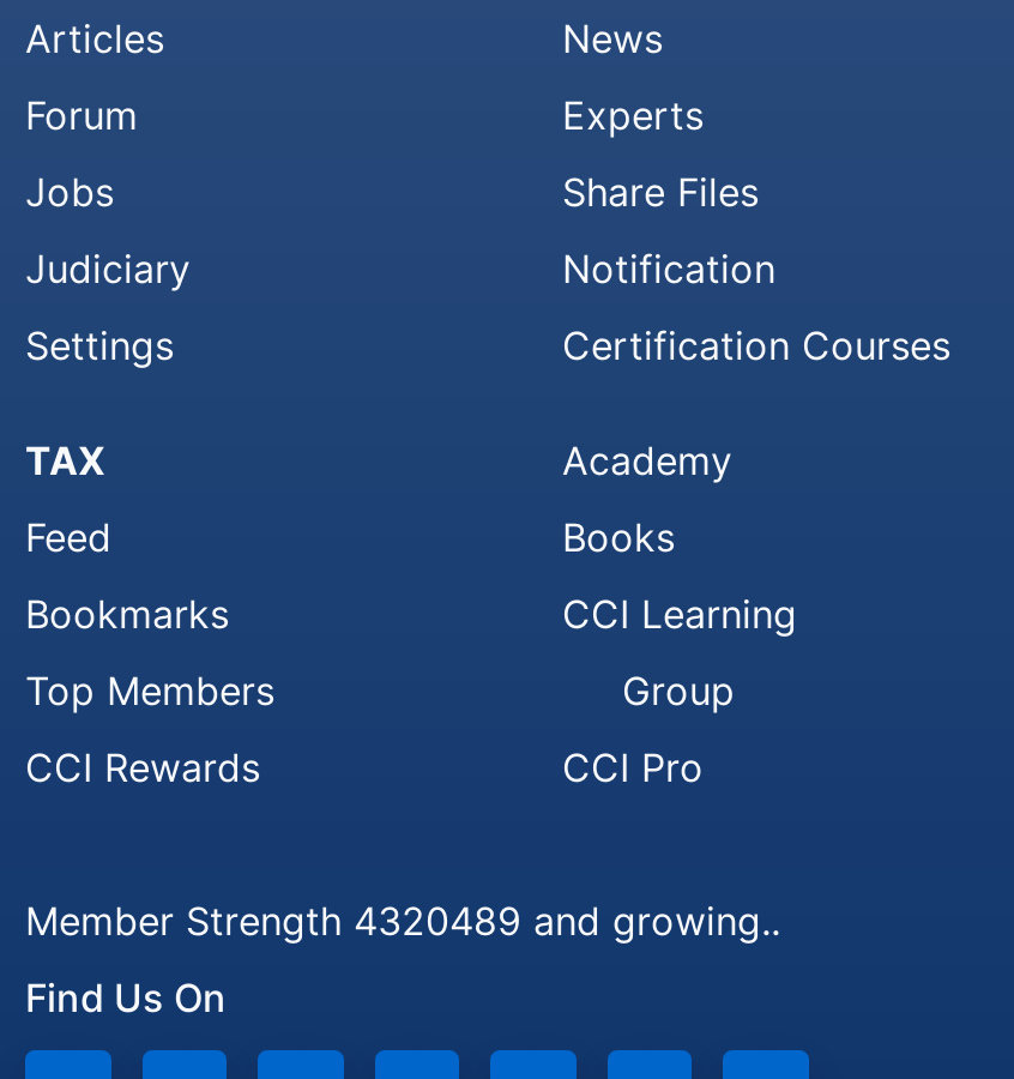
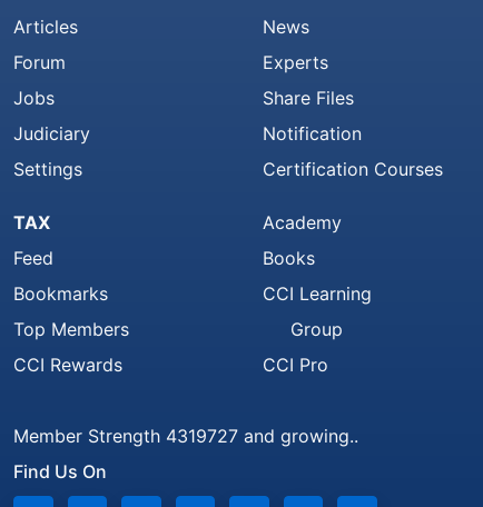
[25,897,780,944] Member Strength 4320489 and growing.. -> [13,425,358,447] Member Strength 4319727 and growing..

